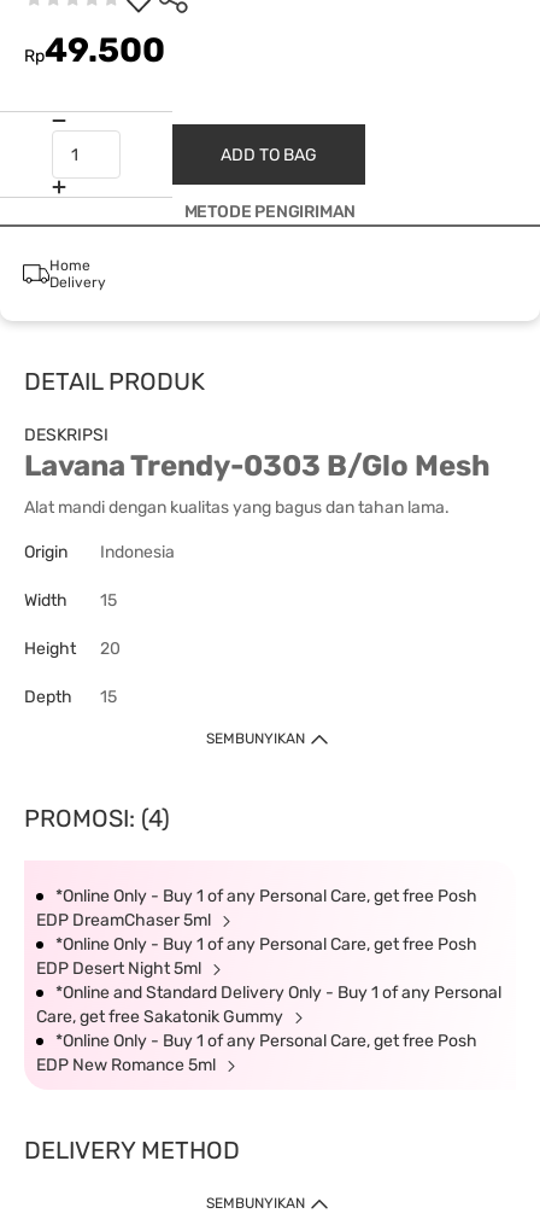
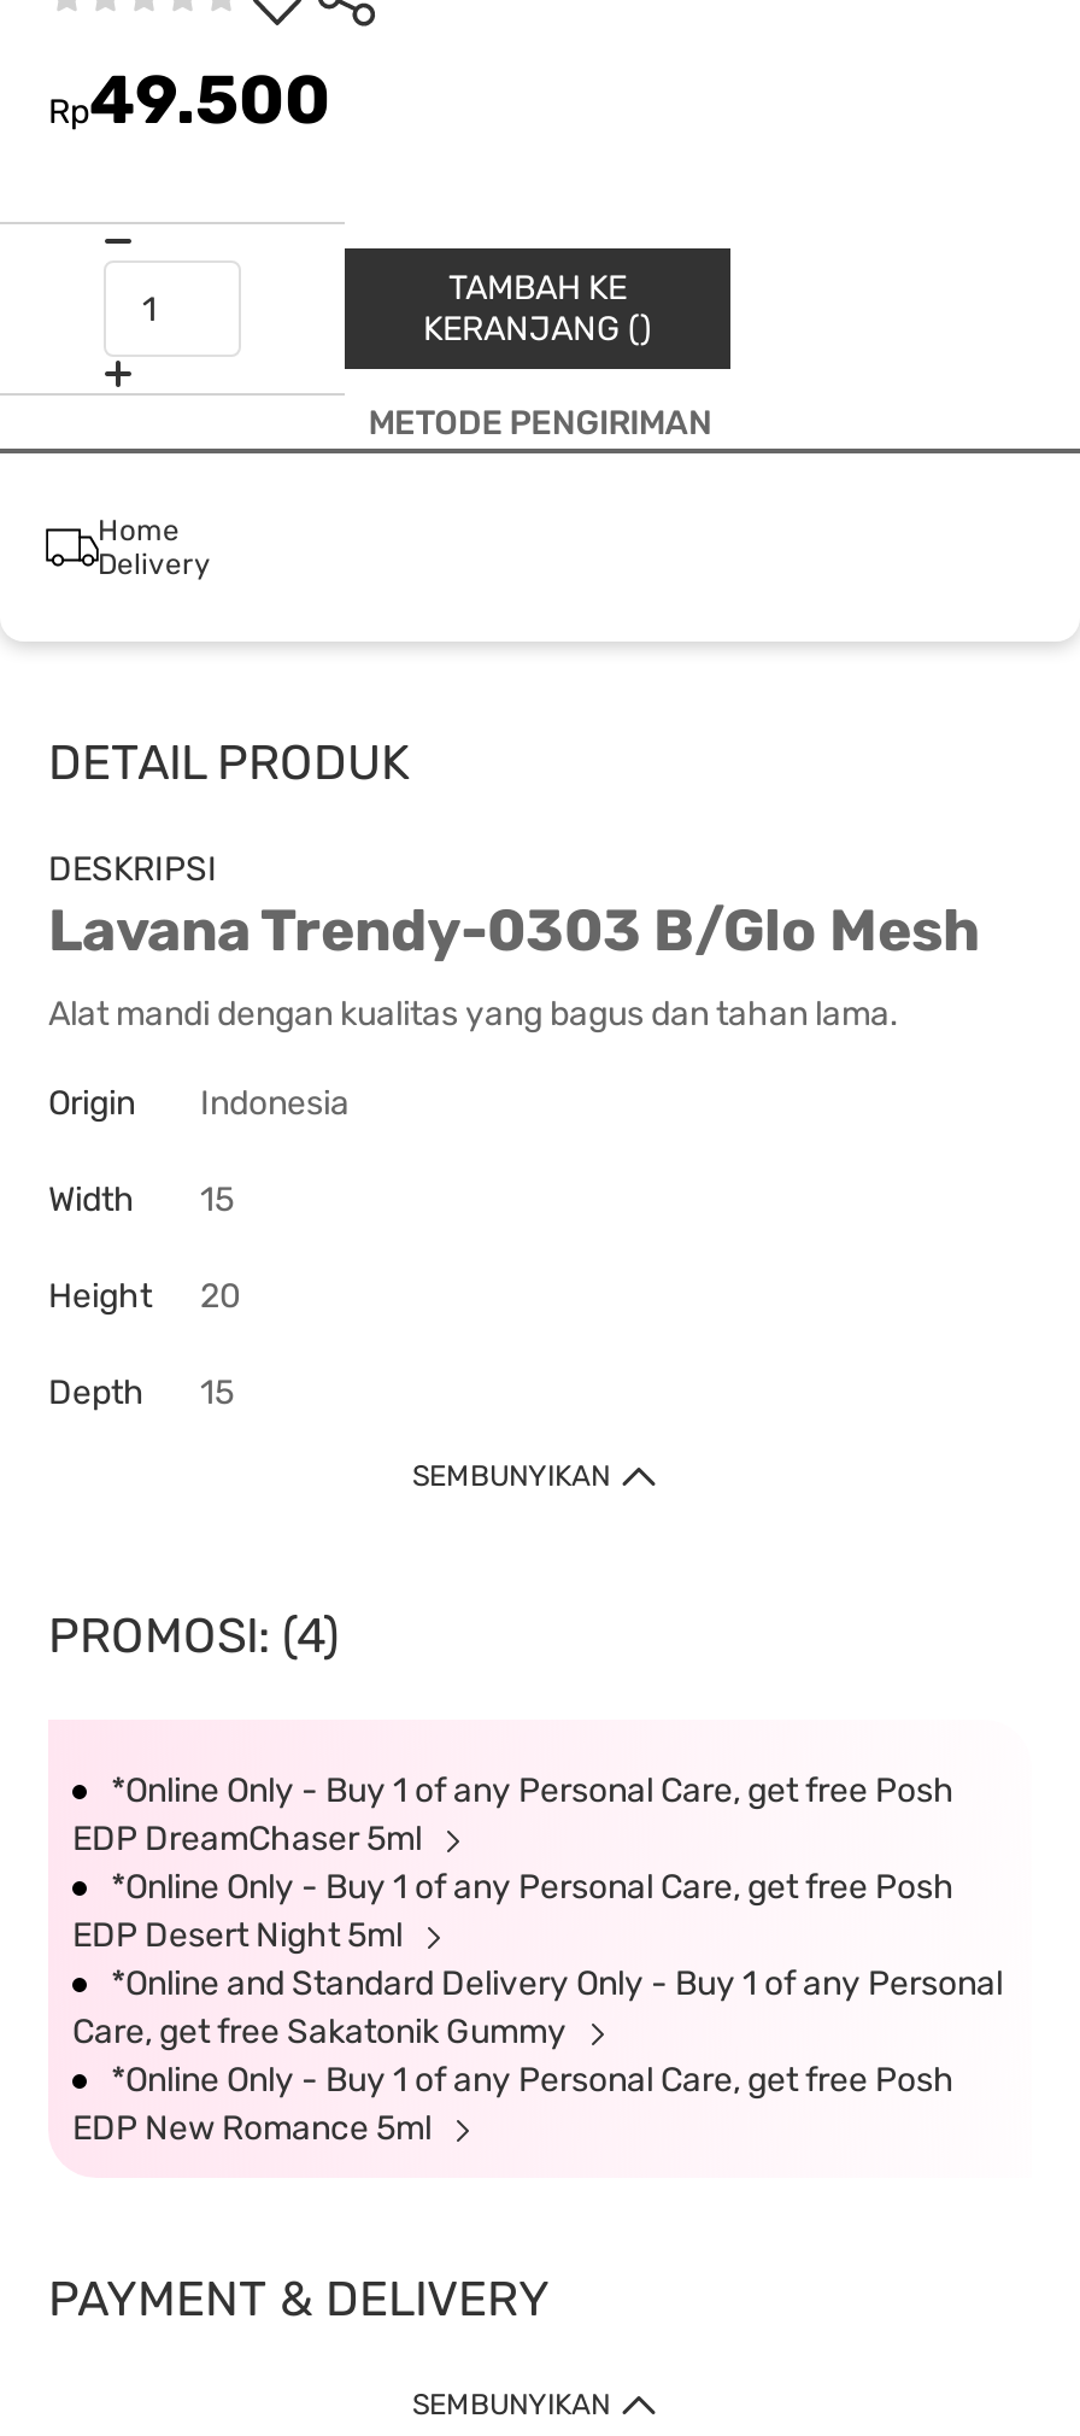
[221,144,317,165] ADD TO BAG -> [423,268,652,350] TAMBAH KE | KERANJANG ()
[24,1136,240,1165] DELIVERY METHOD -> [48,2270,550,2327] PAYMENT & DELIVERY

